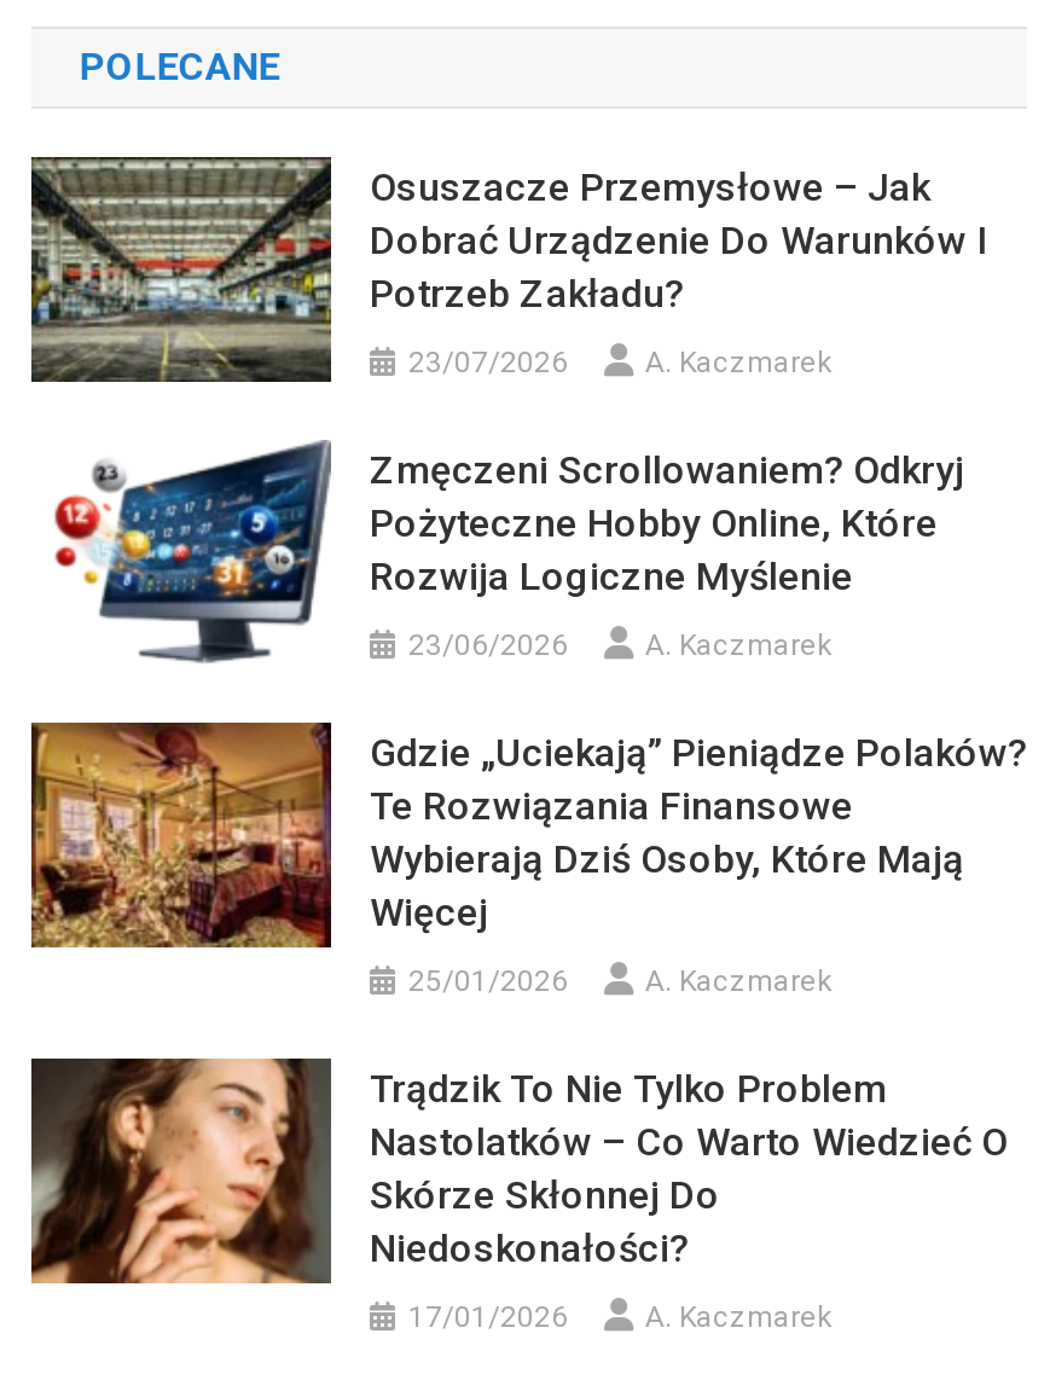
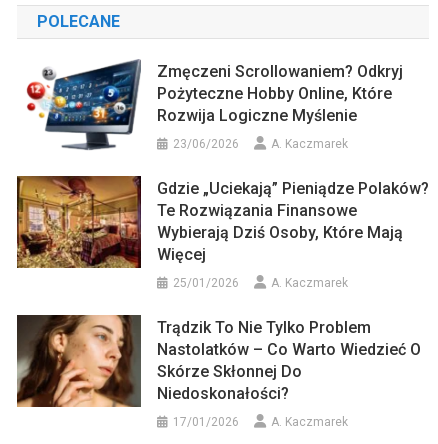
[29,153,986,385] [image] | Osuszacze Przemysłowe – Jak | Dobrać Urządzenie Do Warunków I | Potrzeb Zakładu? | 23/07/2026 | A. Kaczmarek -> none

